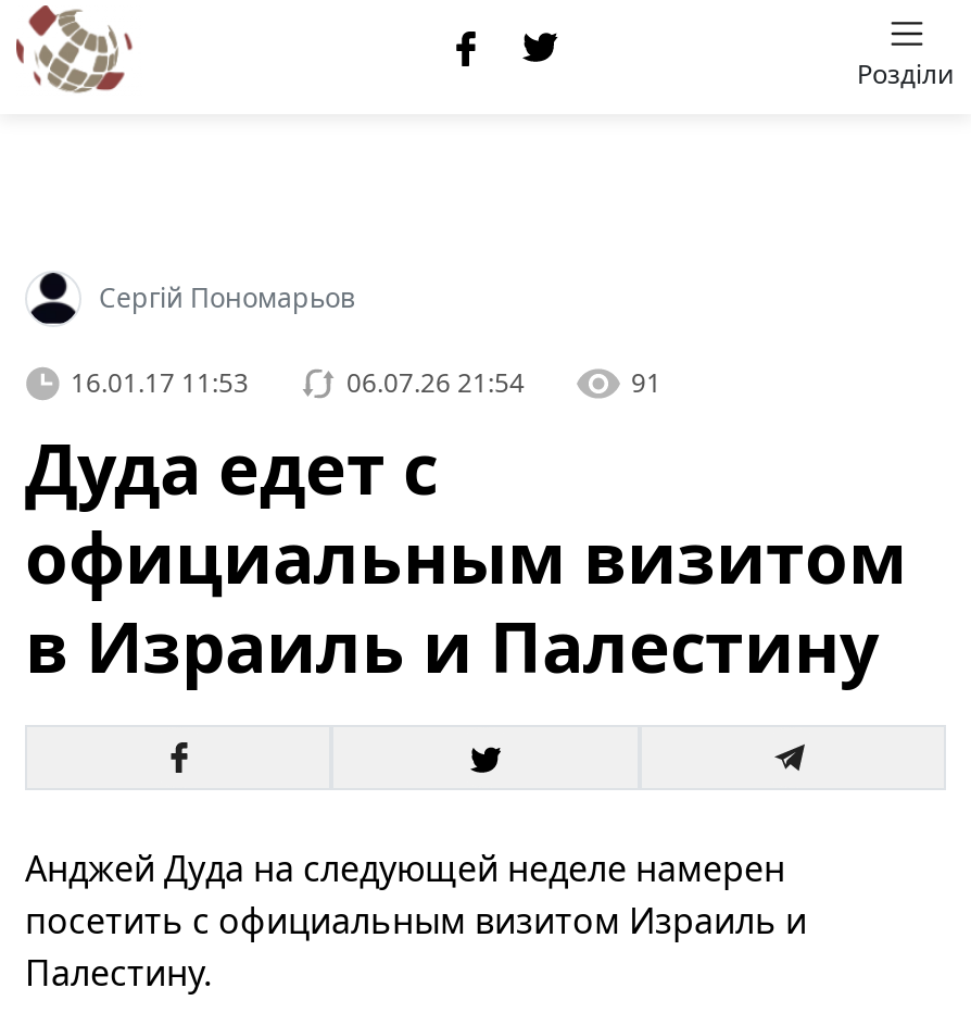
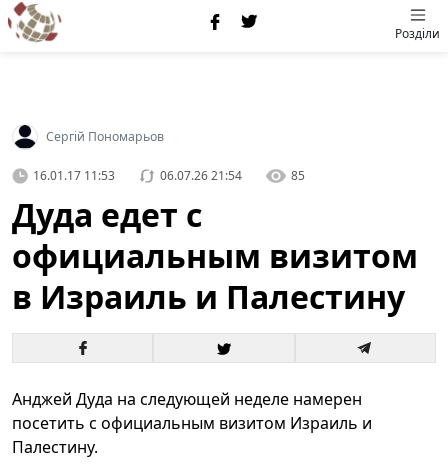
[631,364,661,401] 91 -> [291,167,305,184] 85

